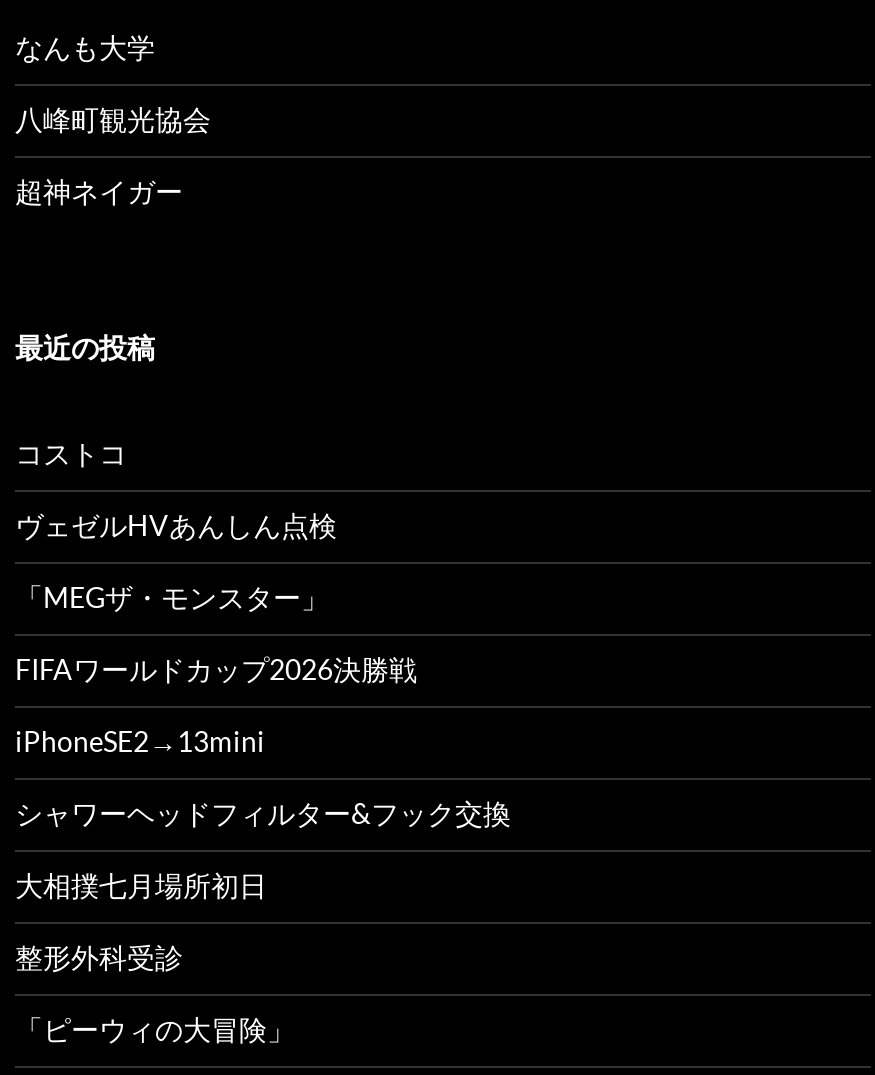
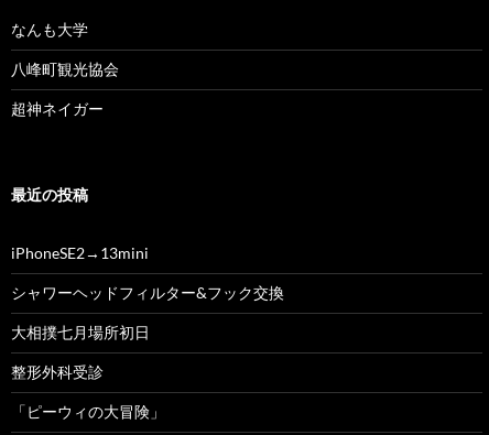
[15,437,417,687] コストコ | ヴェゼルHVあんしん点検 | 「MEGザ・モンスター」 | FIFAワールドカップ2026決勝戦 -> none

